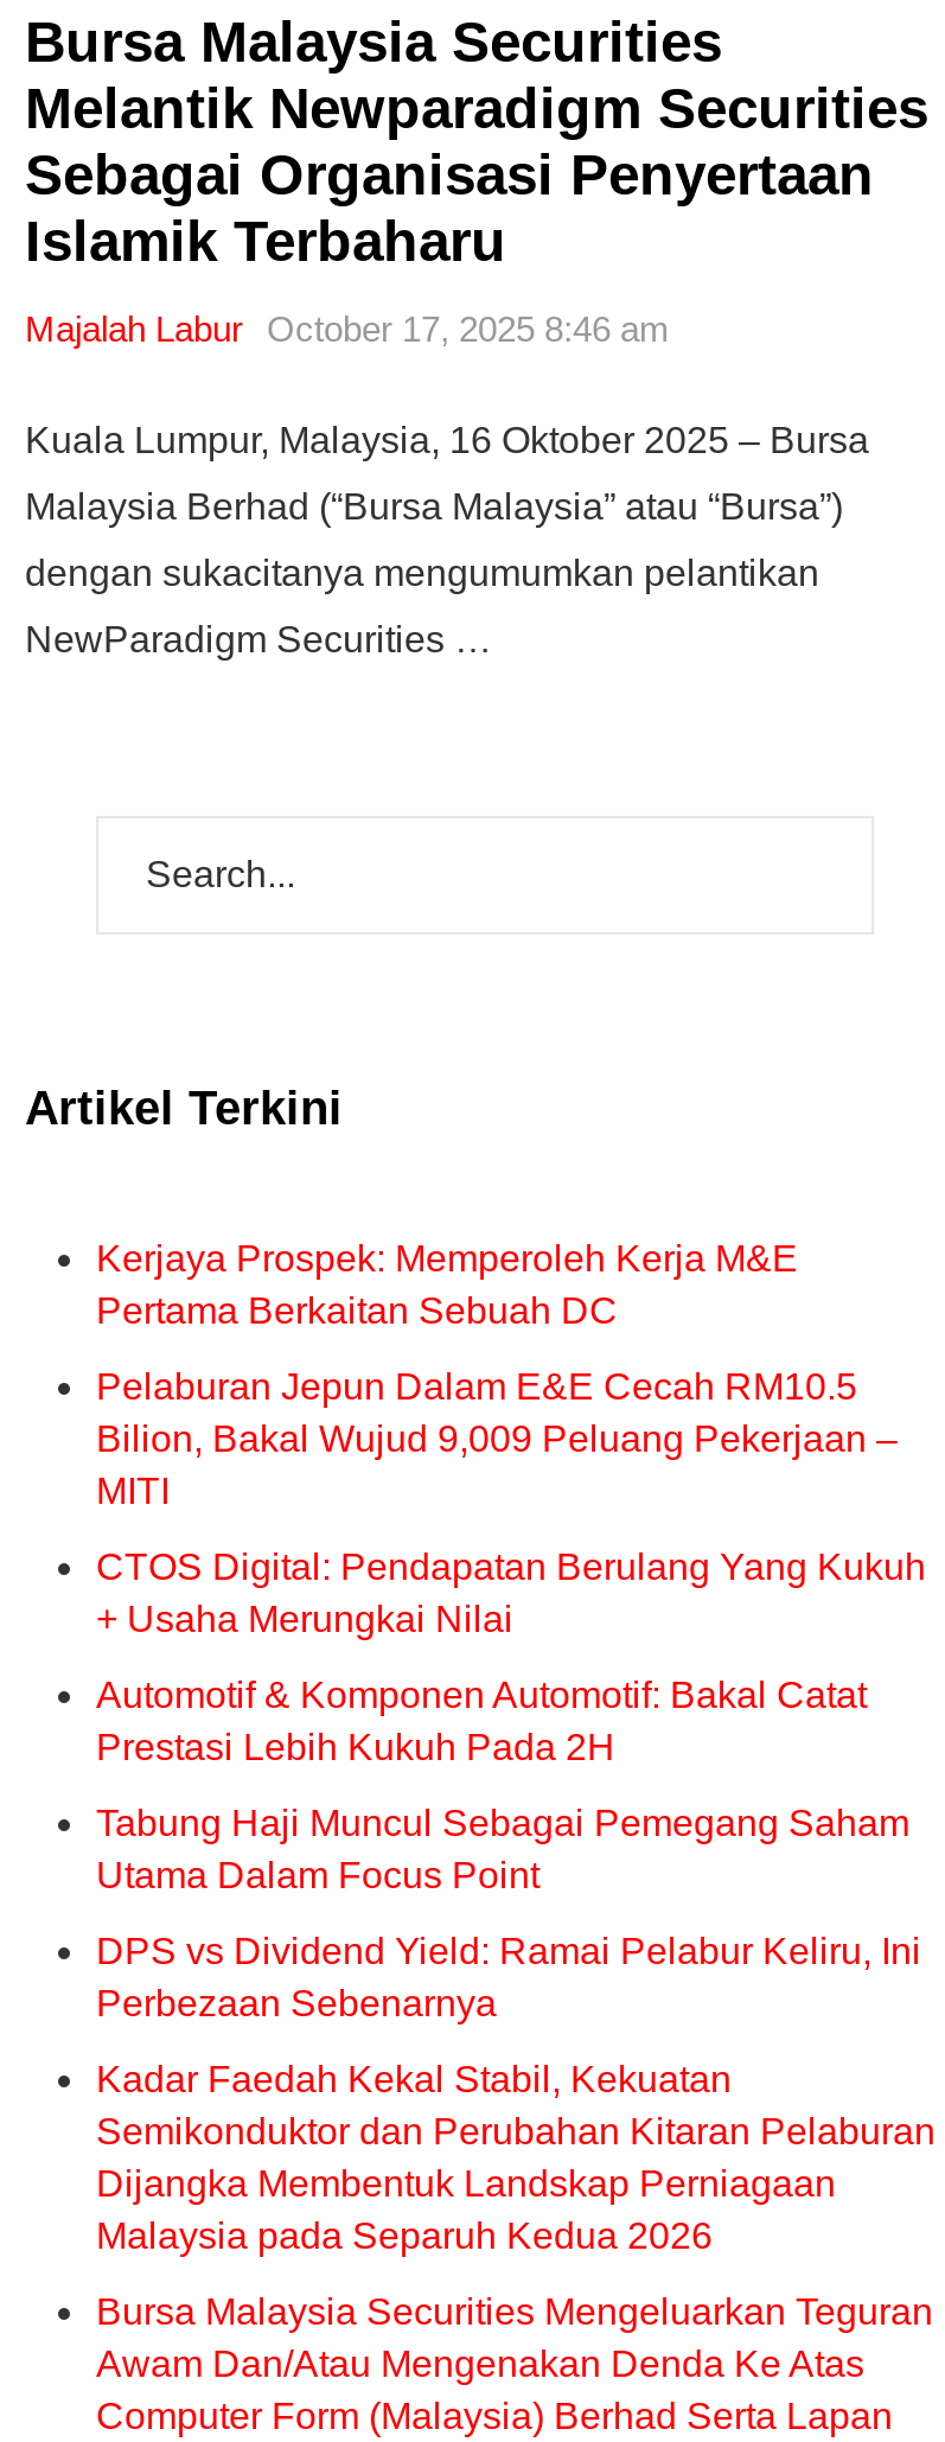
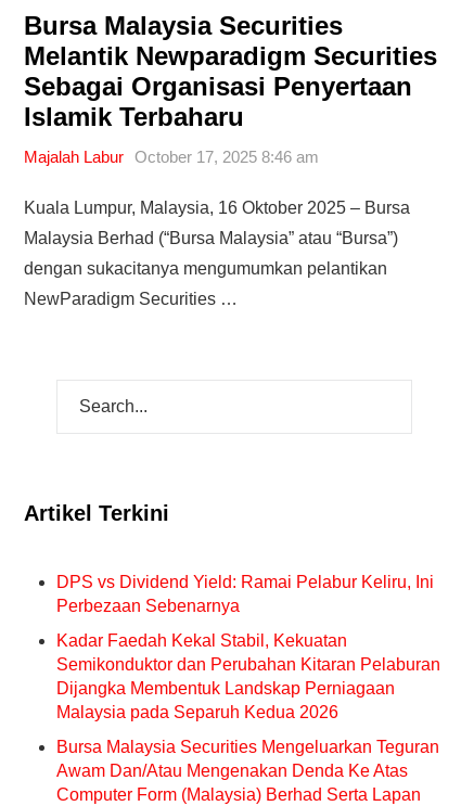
[96,1239,926,1896] Kerjaya Prospek: Memperoleh Kerja M&E | Pertama Berkaitan Sebuah DC | Pelaburan Jepun Dalam E&E Cecah RM10.5 | Bilion, Bakal Wujud 9,009 Peluang Pekerjaan – | MITI | CTOS Digital: Pendapatan Berulang Yang Kukuh | + Usaha Merungkai Nilai | Automotif & Komponen Automotif: Bakal Catat | Prestasi Lebih Kukuh Pada 2H | Tabung Haji Muncul Sebagai Pemegang Saham | Utama Dalam Focus Point -> none

